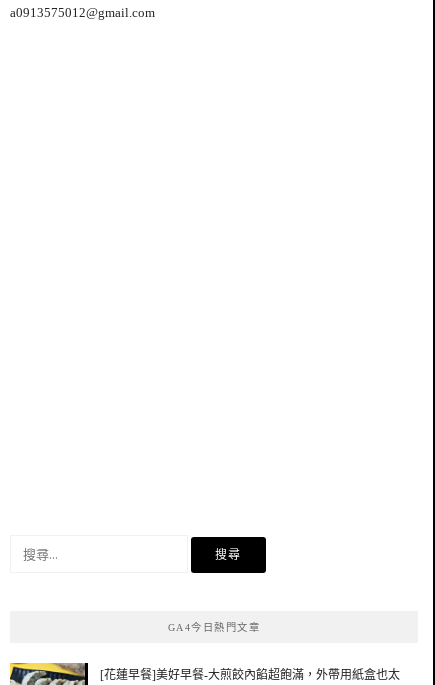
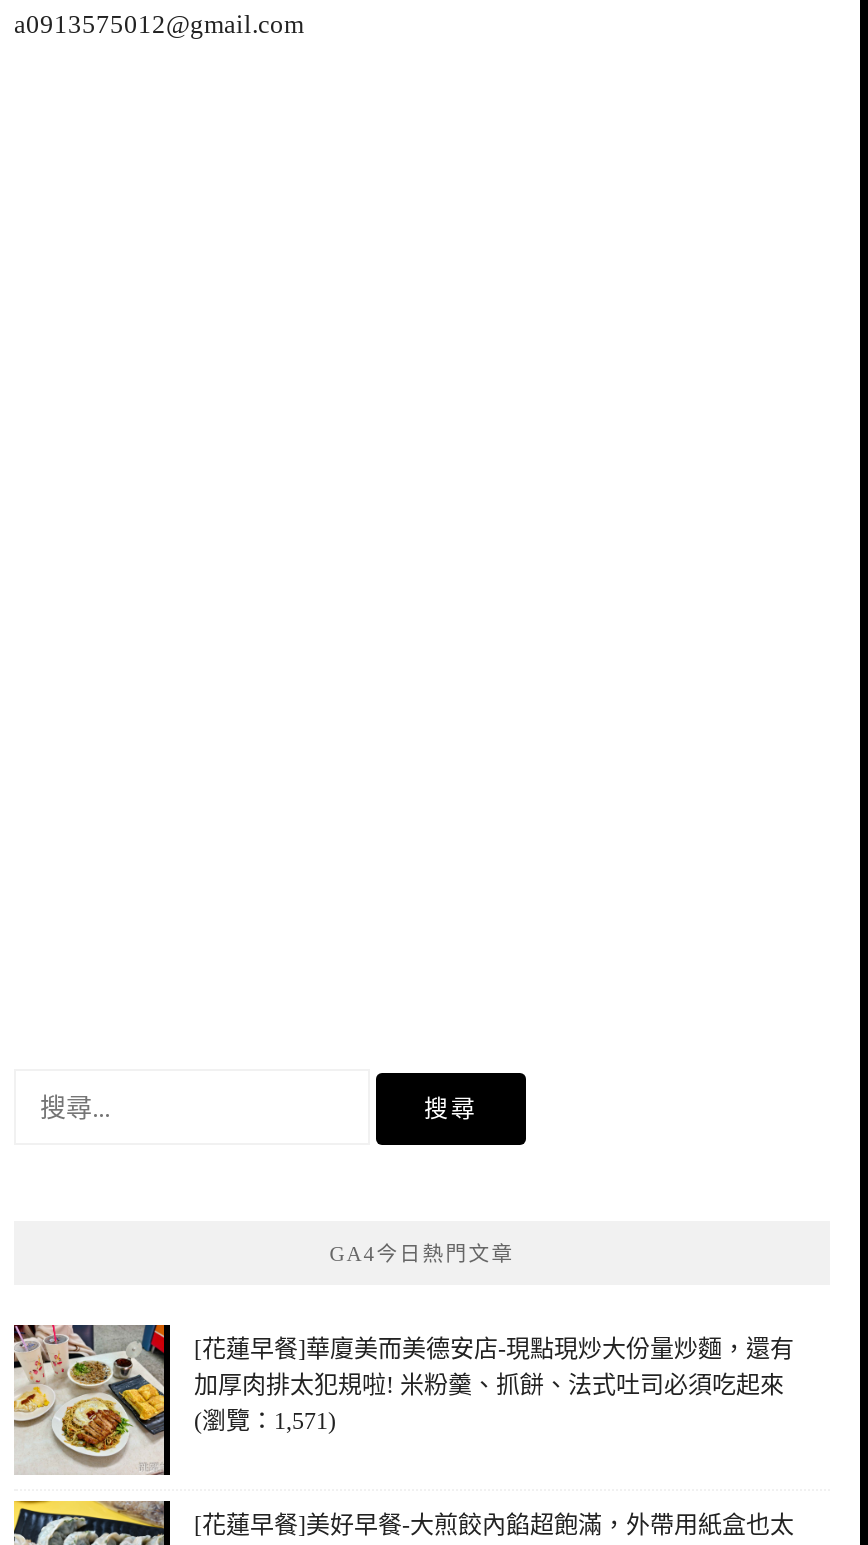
none -> [12,1323,794,1477] [image] | [花蓮早餐]華廈美而美德安店-現點現炒大份量炒麵，還有 | 加厚肉排太犯規啦! 米粉羹、抓餅、法式吐司必須吃起來 | (瀏覽：1,571)

